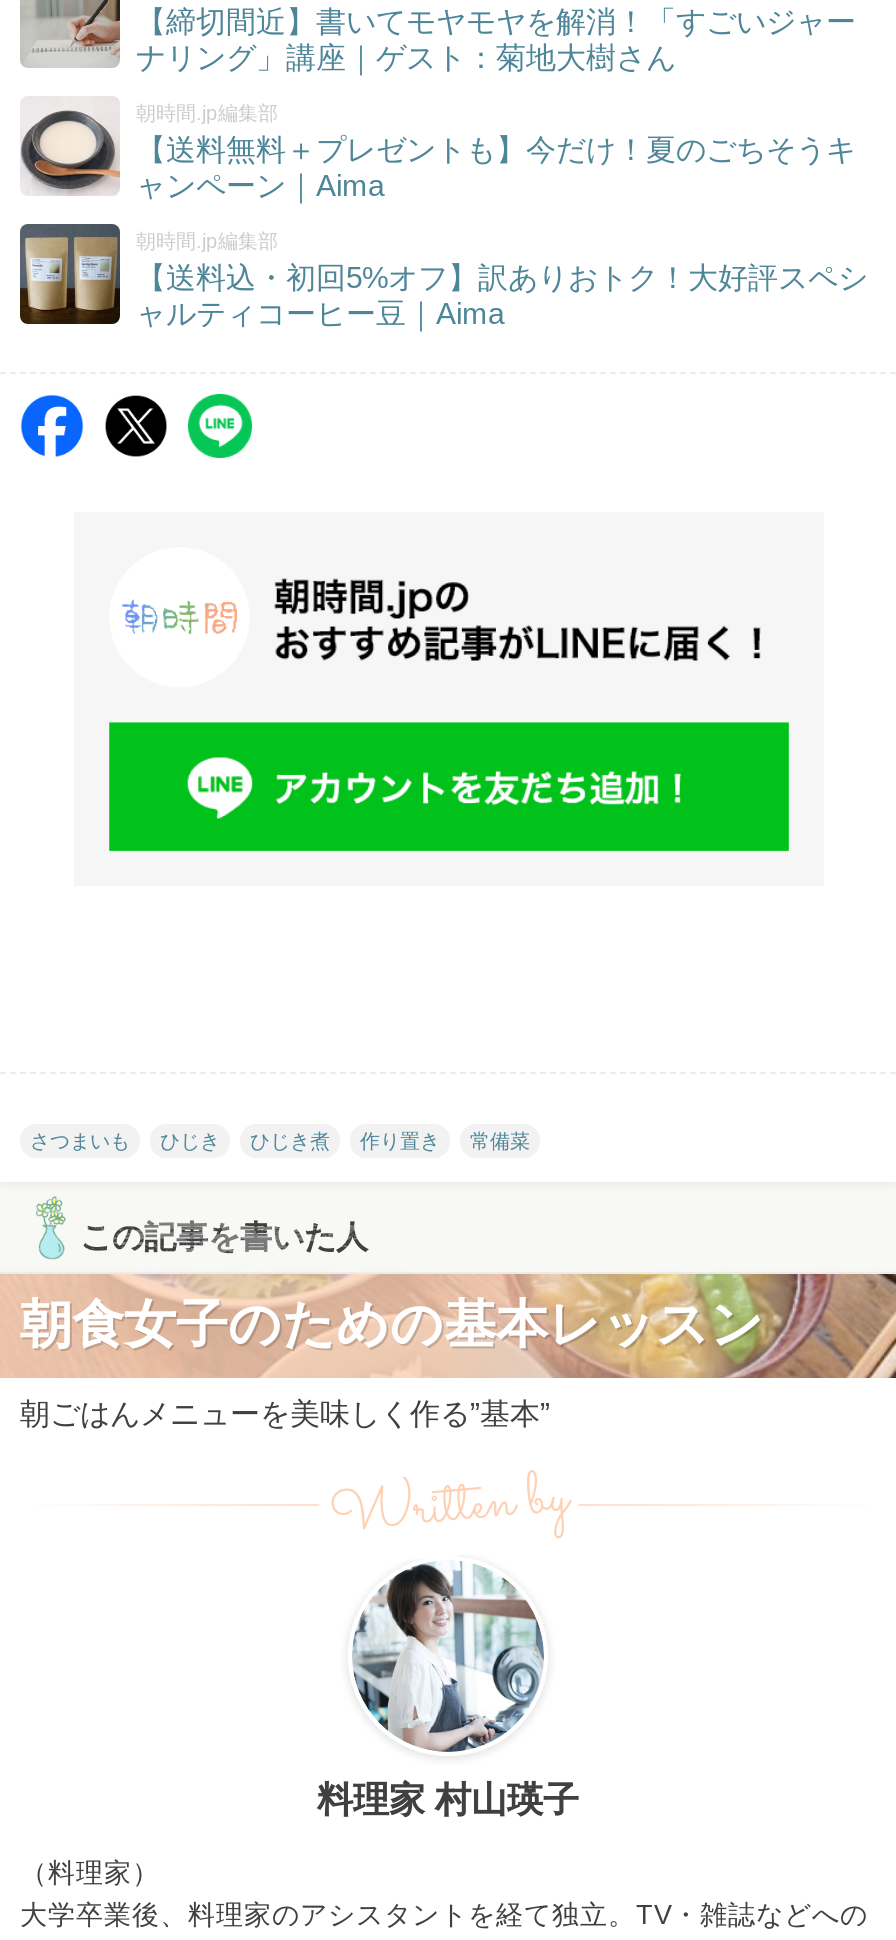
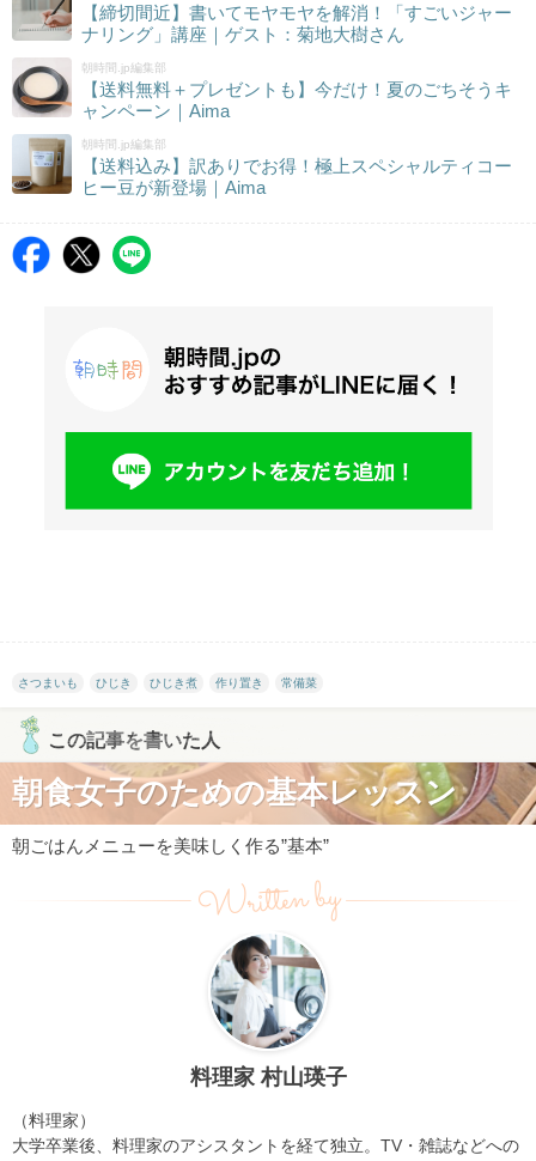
[18,222,868,330] [image] | 【送料込・初回5%オフ】訳ありおトク！大好評スペシ | ャルティコーヒー豆｜Aima -> [11,134,512,197] [image] | 【送料込み】訳ありでお得！極上スペシャルティコー | ヒー豆が新登場｜Aima

